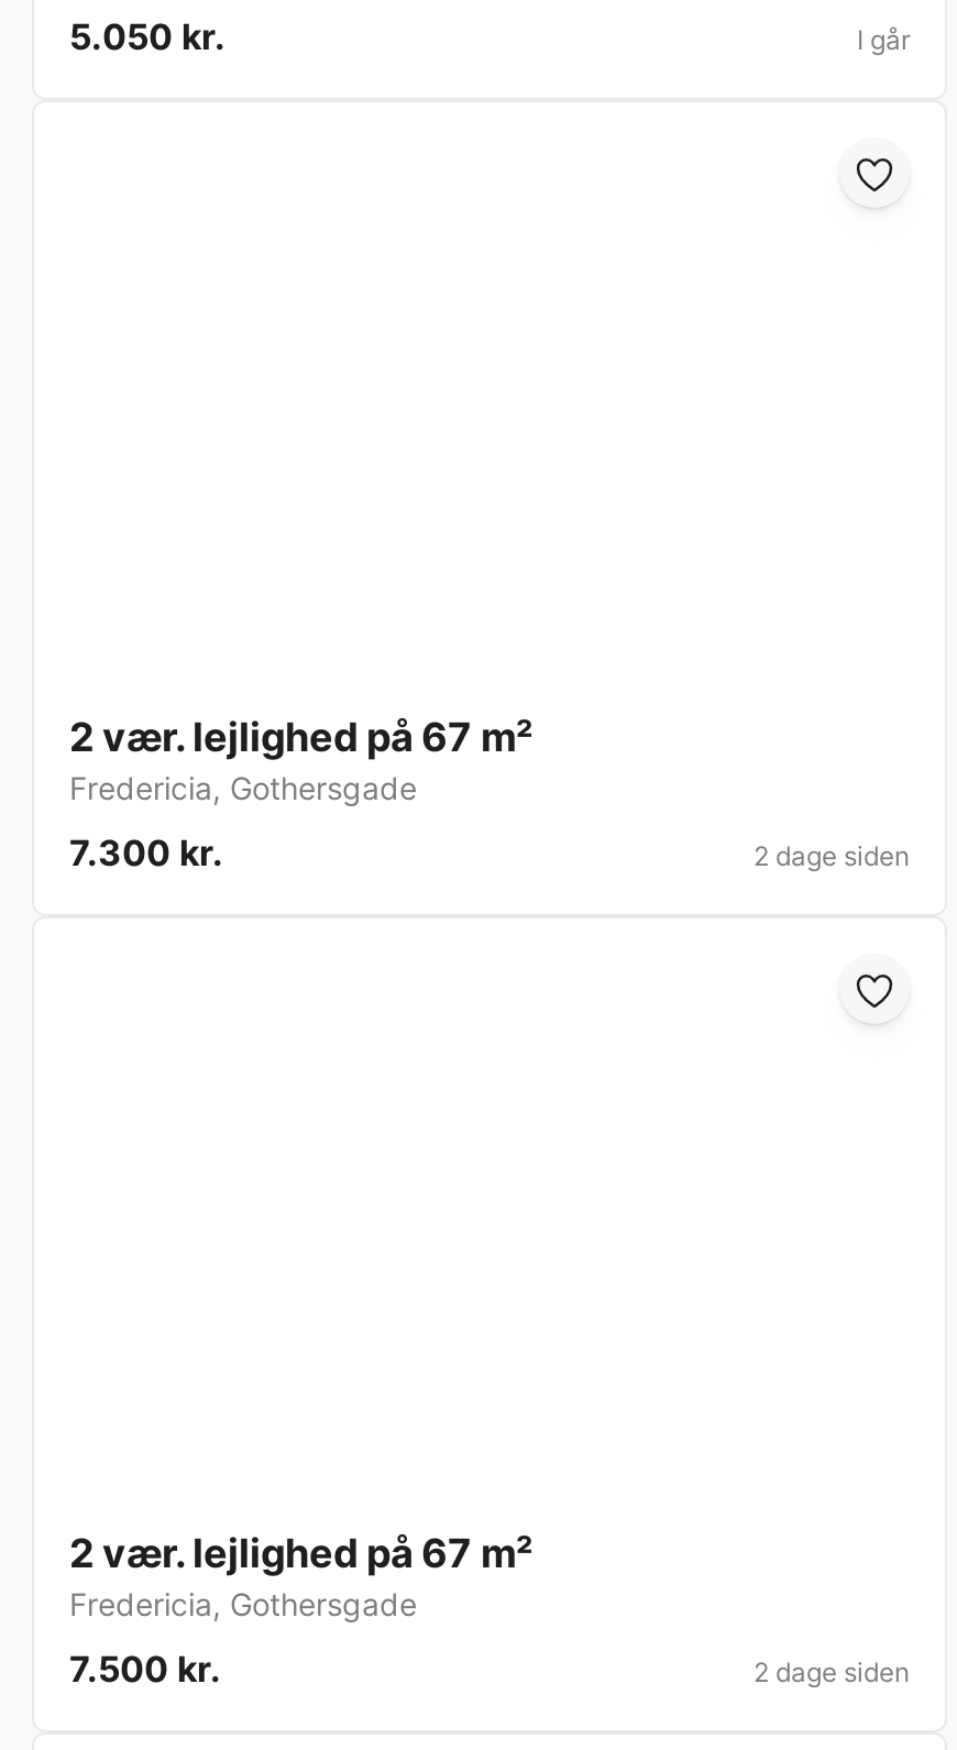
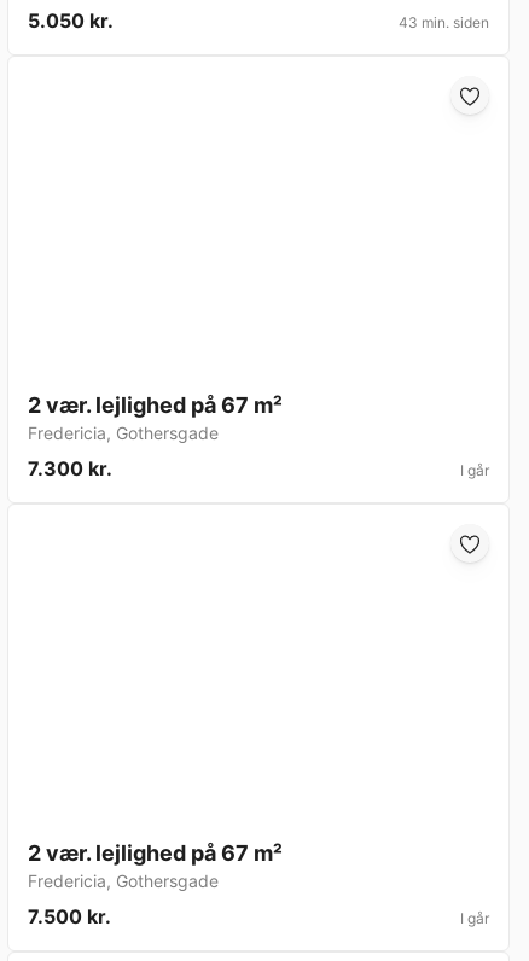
[857,24,910,57] I går -> [399,14,489,32] 43 min. siden
[754,840,910,873] 2 dage siden -> [460,462,489,480] I går
[754,1656,910,1689] 2 dage siden -> [460,910,489,928] I går

